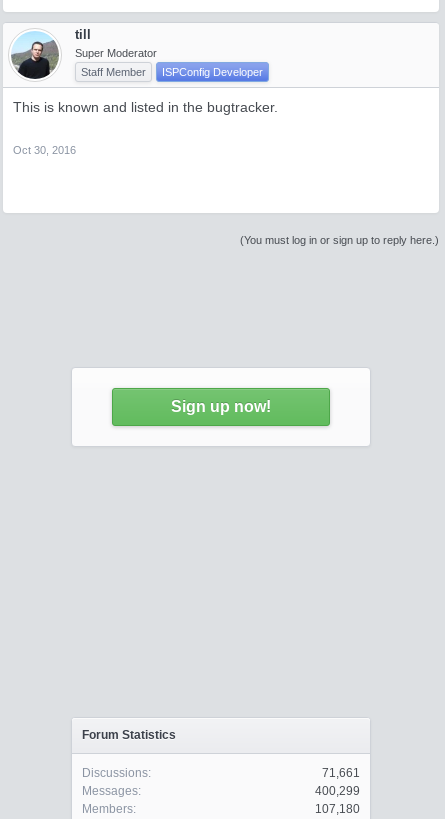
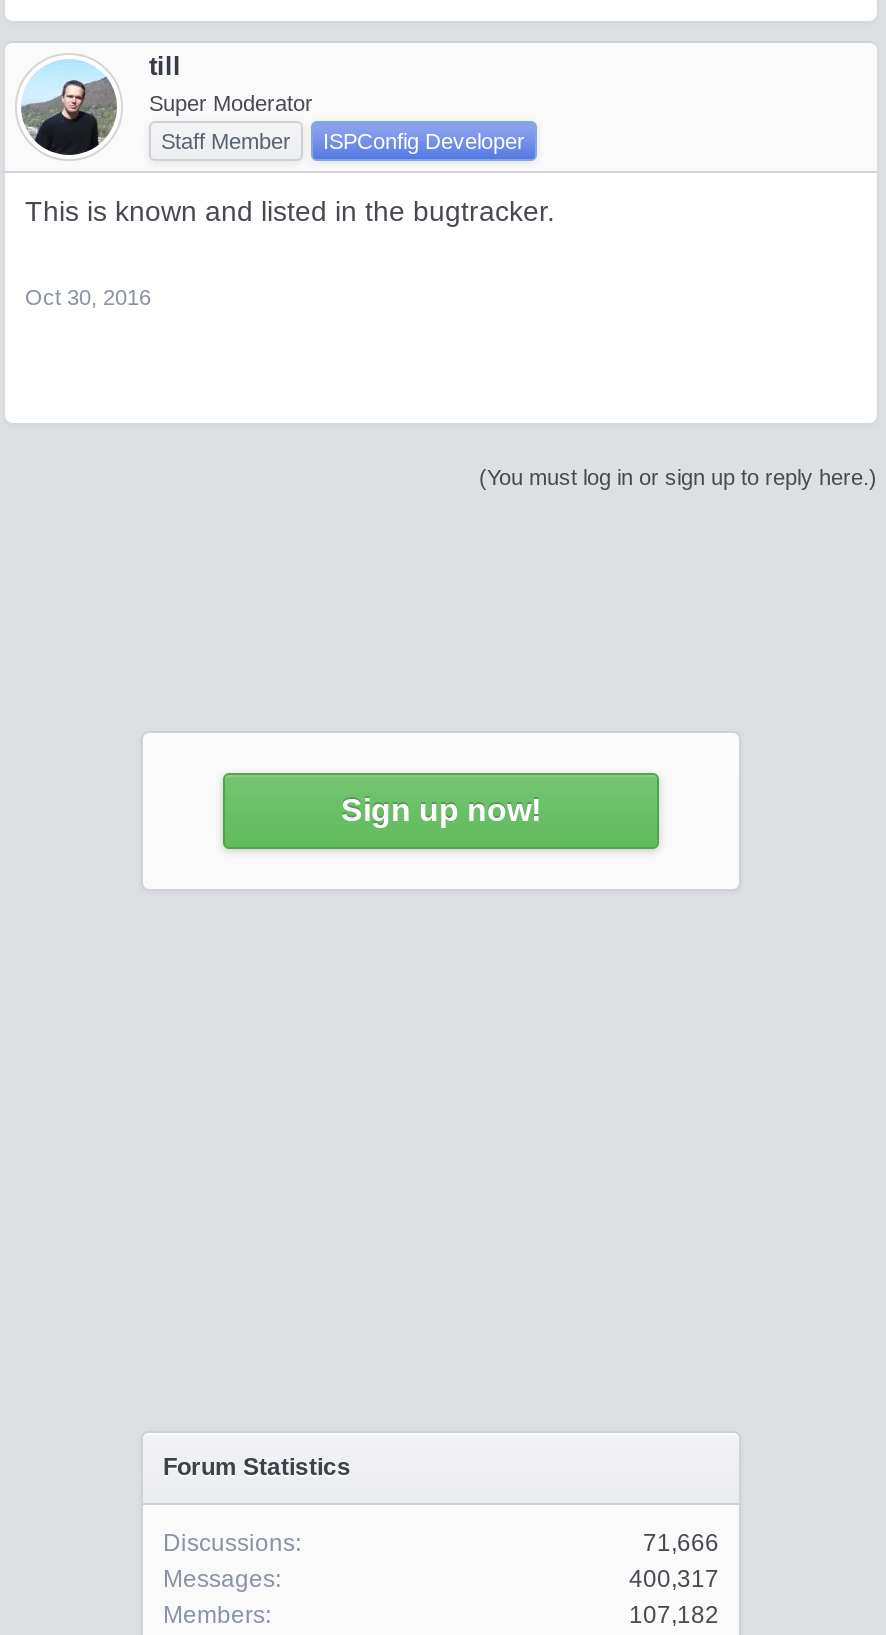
[322,766,360,780] 71,661 -> [643,1529,719,1557] 71,666
[315,784,360,798] 400,299 -> [629,1565,719,1593] 400,317
[315,802,360,816] 107,180 -> [629,1601,719,1629] 107,182

